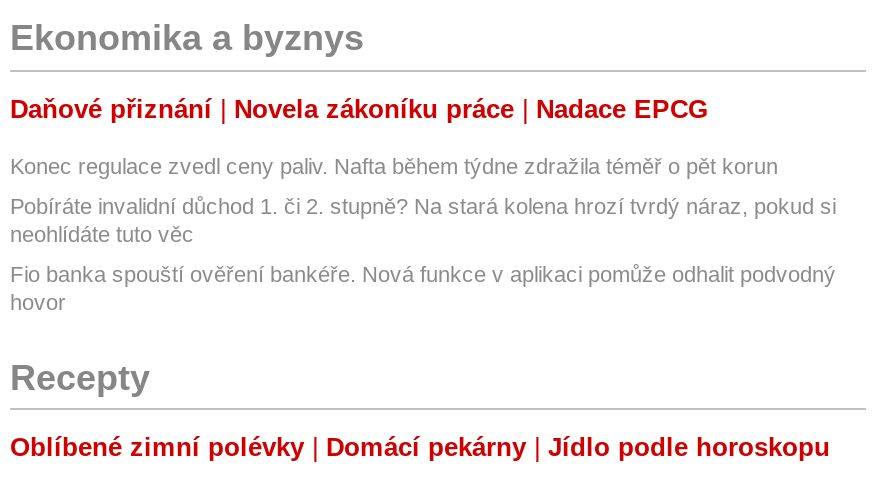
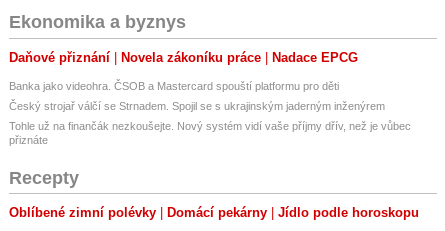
[10,154,778,178] Konec regulace zvedl ceny paliv. Nafta během týdne zdražila téměř o pět korun -> [9,80,339,92] Banka jako videohra. ČSOB a Mastercard spouští platformu pro děti
[10,194,836,246] Pobíráte invalidní důchod 1. či 2. stupně? Na stará kolena hrozí tvrdý náraz, pokud si | neohlídáte tuto věc -> [9,100,385,112] Český strojař válčí se Strnadem. Spojil se s ukrajinským jaderným inženýrem
[10,262,836,314] Fio banka spouští ověření bankéře. Nová funkce v aplikaci pomůže odhalit podvodný | hovor -> [9,120,411,146] Tohle už na finančák nezkoušejte. Nový systém vidí vaše příjmy dřív, než je vůbec | přiznáte

